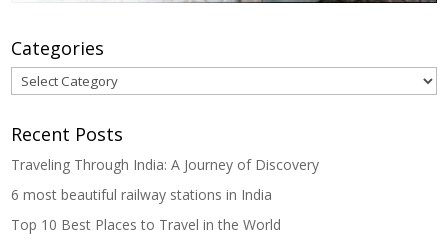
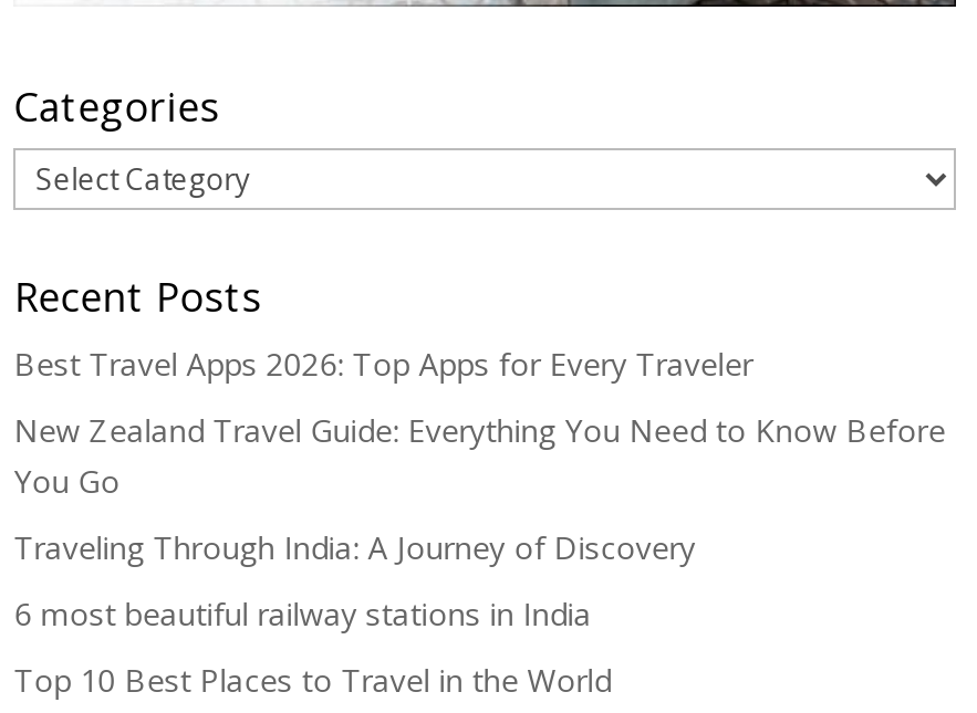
none -> [14,343,945,503] Best Travel Apps 2026: Top Apps for Every Traveler | New Zealand Travel Guide: Everything You Need to Know Before | You Go

